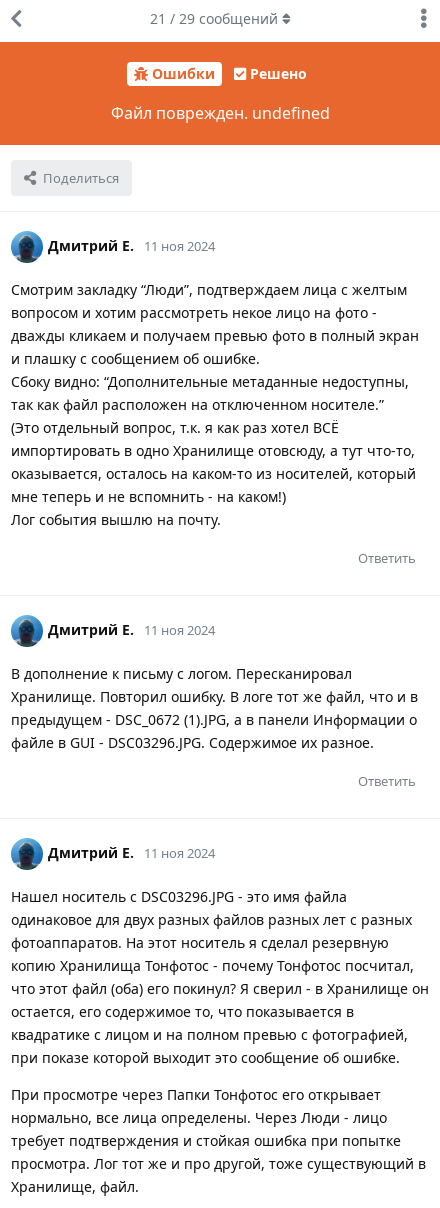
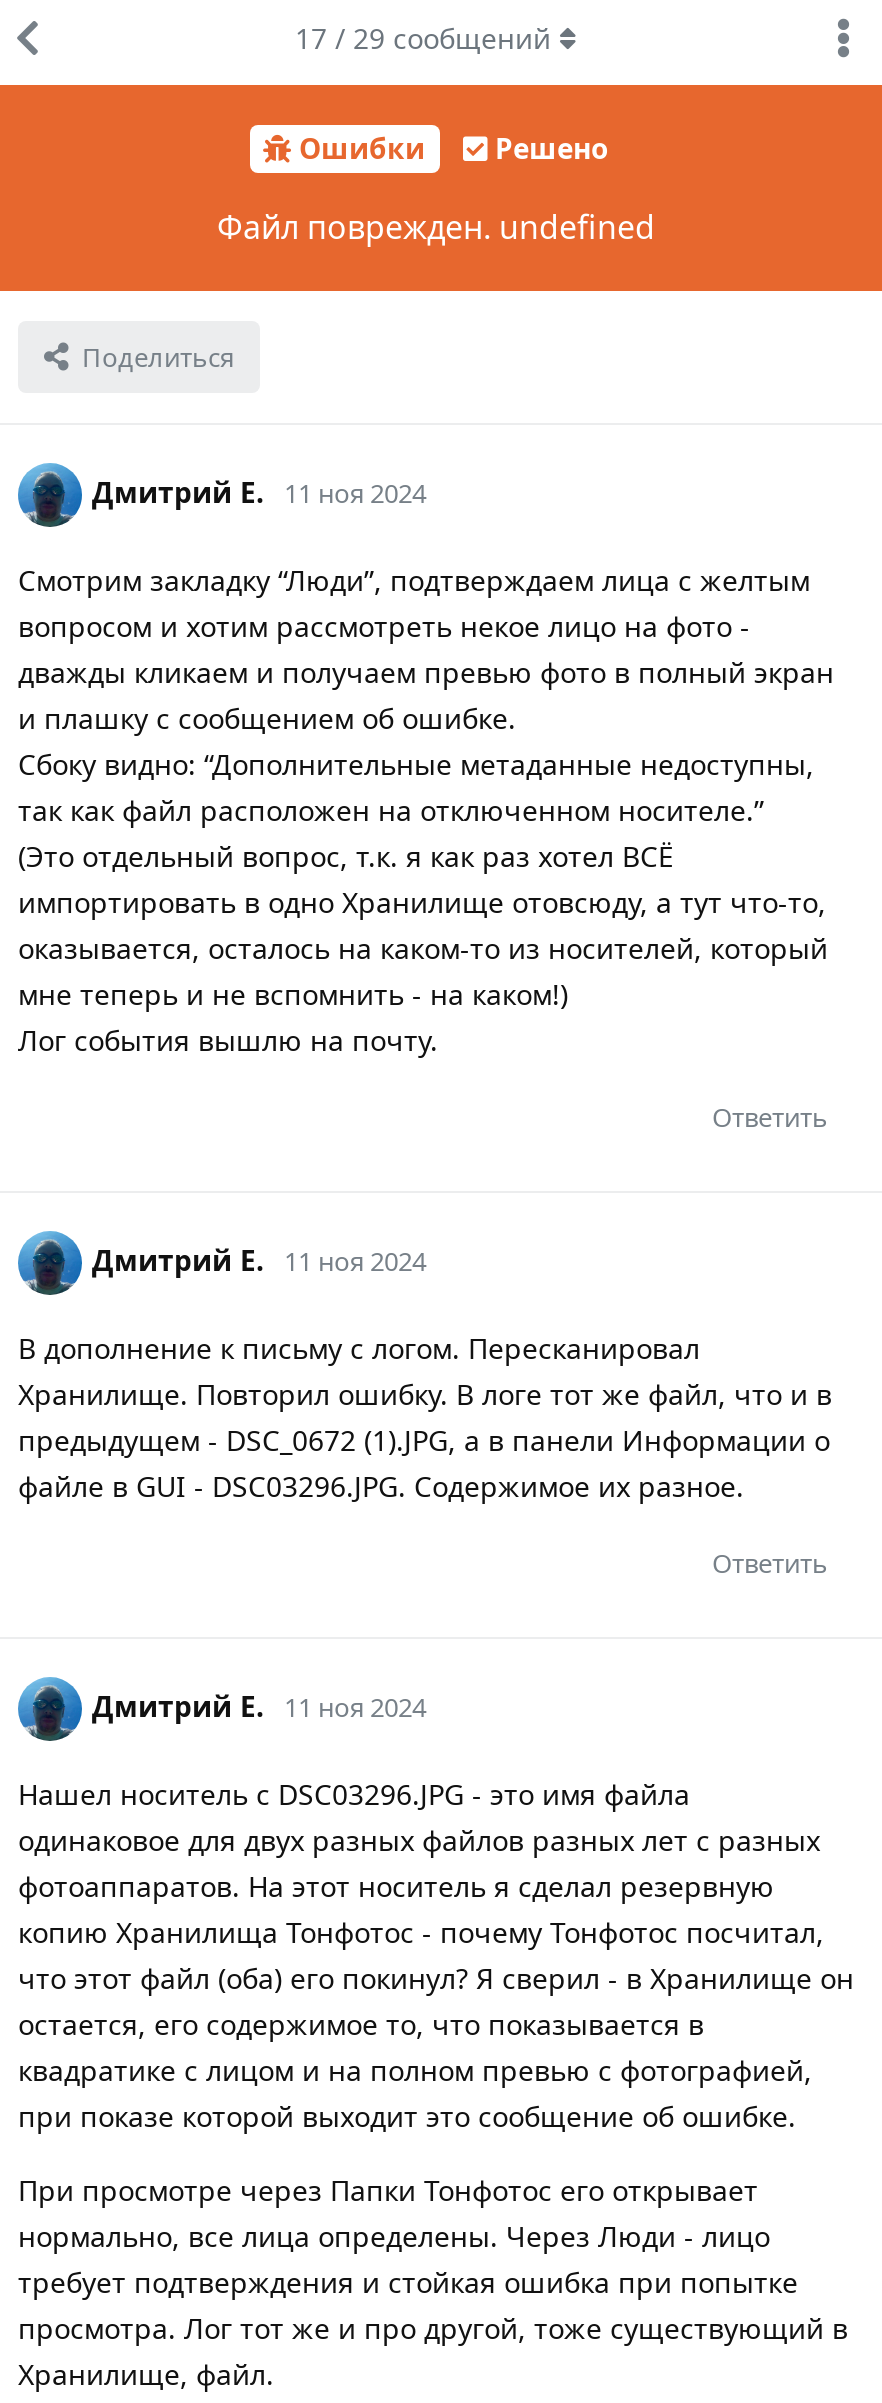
[149,9,277,28] 21 / 29 сообщений -> [295,19,551,57] 17 / 29 сообщений

